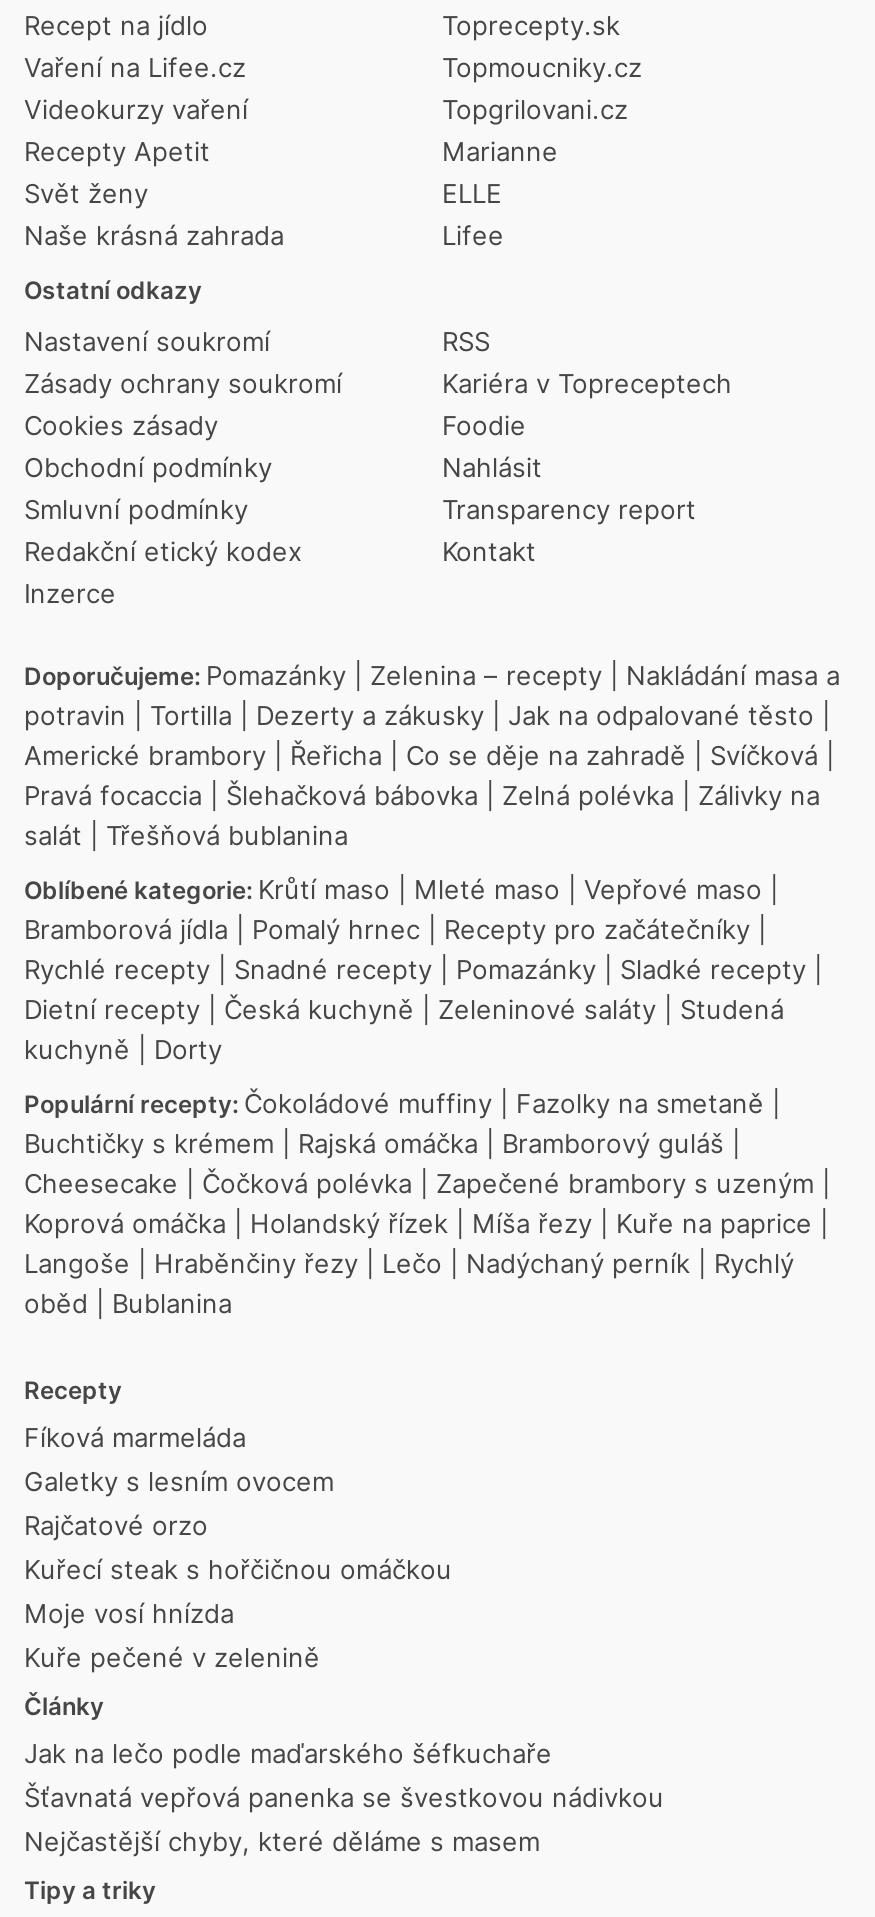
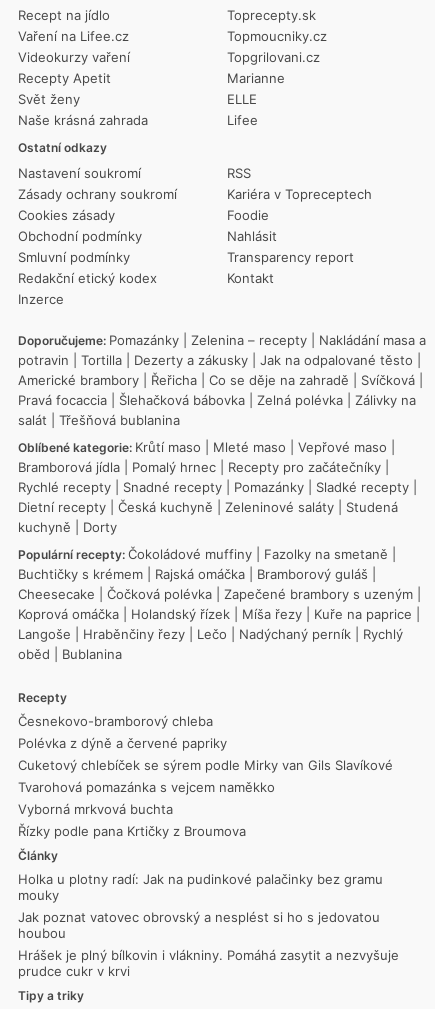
[24,1421,452,1673] Fíková marmeláda | Galetky s lesním ovocem | Rajčatové orzo | Kuřecí steak s hořčičnou omáčkou | Moje vosí hnízda | Kuře pečené v zelenině -> [18,713,393,839] Česnekovo-bramborový chleba | Polévka z dýně a červené papriky | Cuketový chlebíček se sýrem podle Mirky van Gils Slavíkové | Tvarohová pomazánka s vejcem naměkko | Vyborná mrkvová buchta | Řízky podle pana Krtičky z Broumova
[24,1737,664,1857] Jak na lečo podle maďarského šéfkuchaře | Šťavnatá vepřová panenka se švestkovou nádivkou | Nejčastější chyby, které děláme s masem -> [18,871,399,979] Holka u plotny radí: Jak na pudinkové palačinky bez gramu | mouky | Jak poznat vatovec obrovský a nesplést si ho s jedovatou | houbou | Hrášek je plný bílkovin i vlákniny. Pomáhá zasytit a nezvyšuje | prudce cukr v krvi

